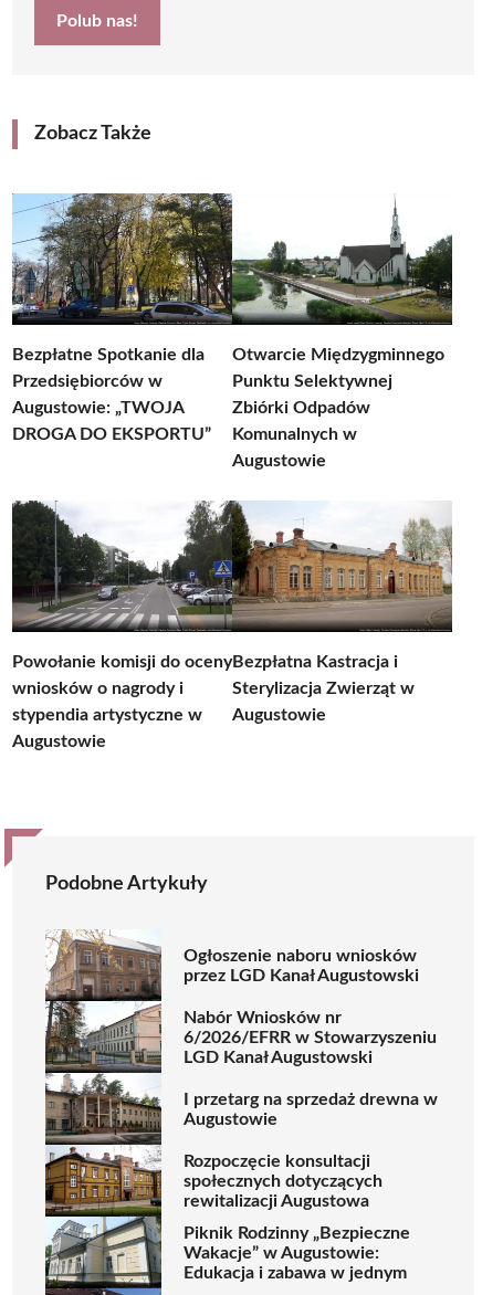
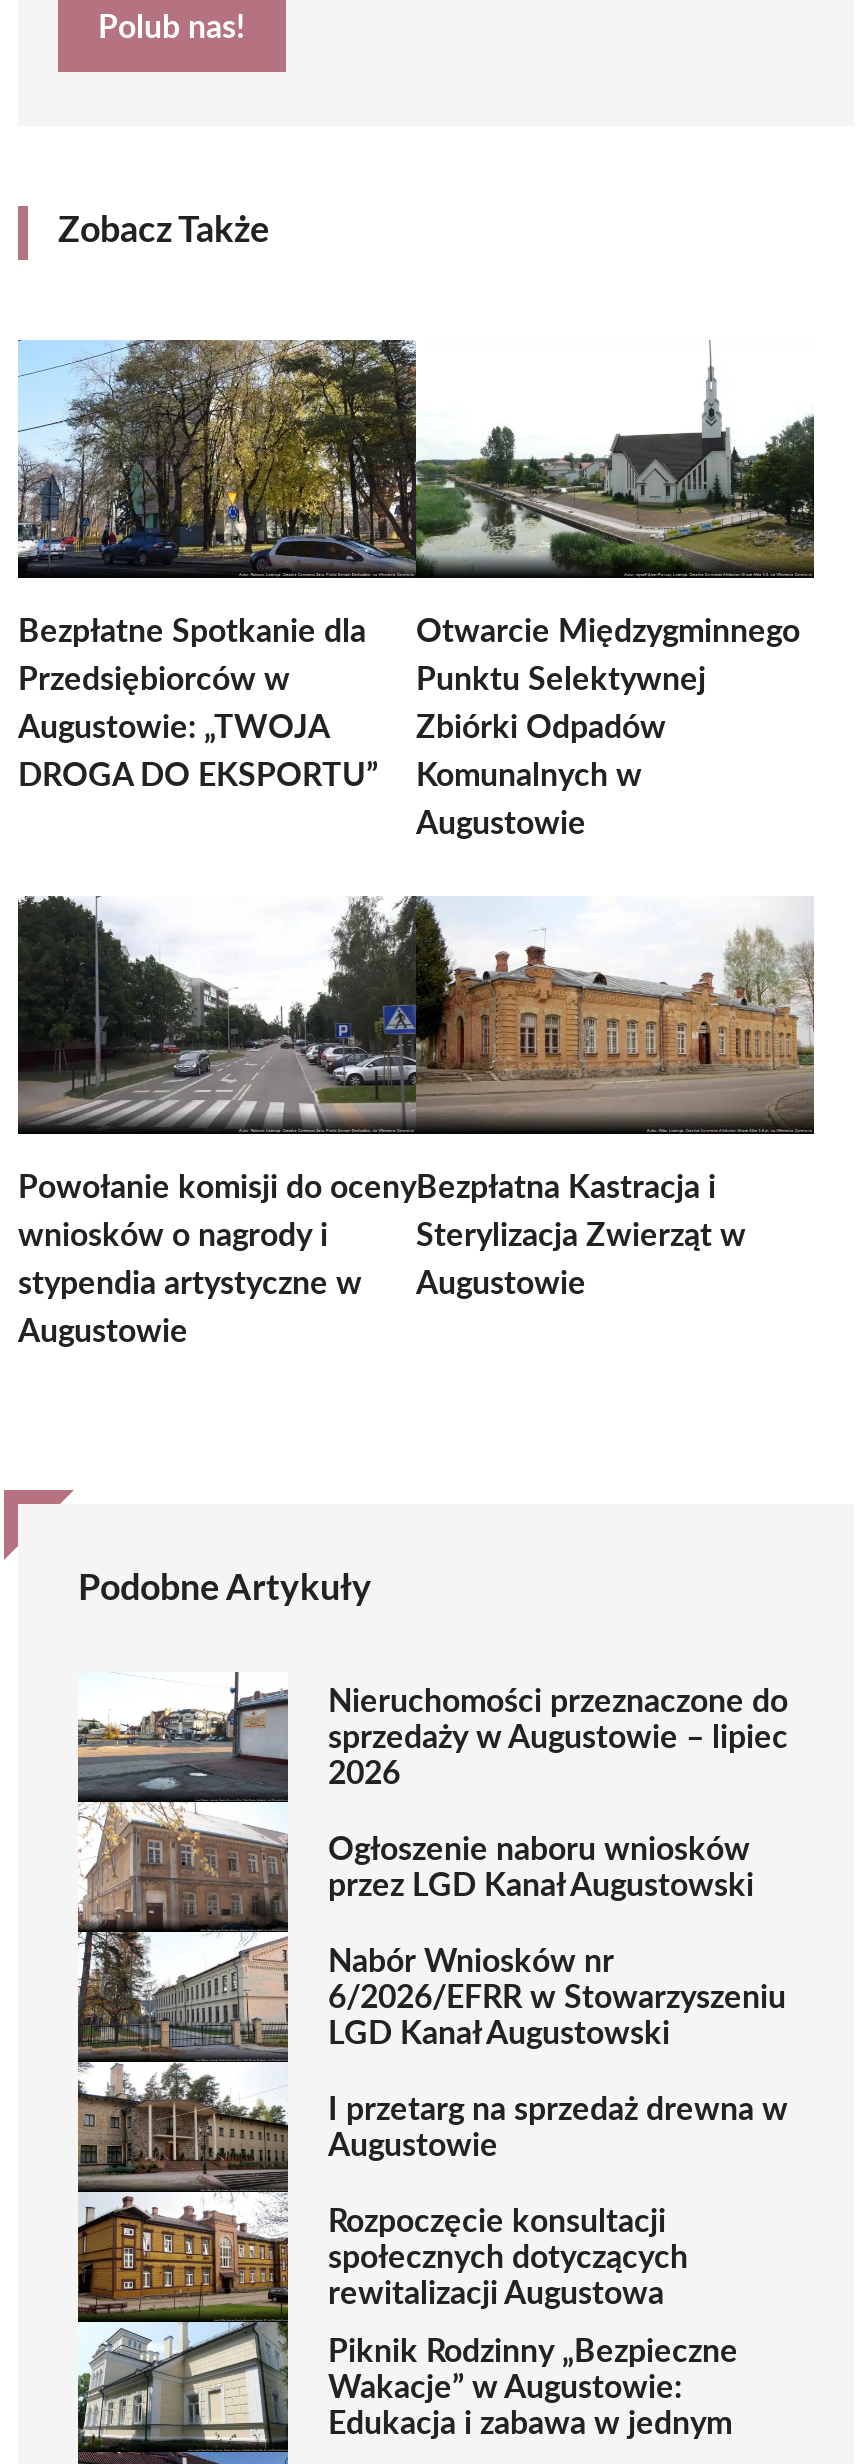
none -> [76,1672,788,1804] [image] | Nieruchomości przeznaczone do | sprzedaży w Augustowie – lipiec | 2026

